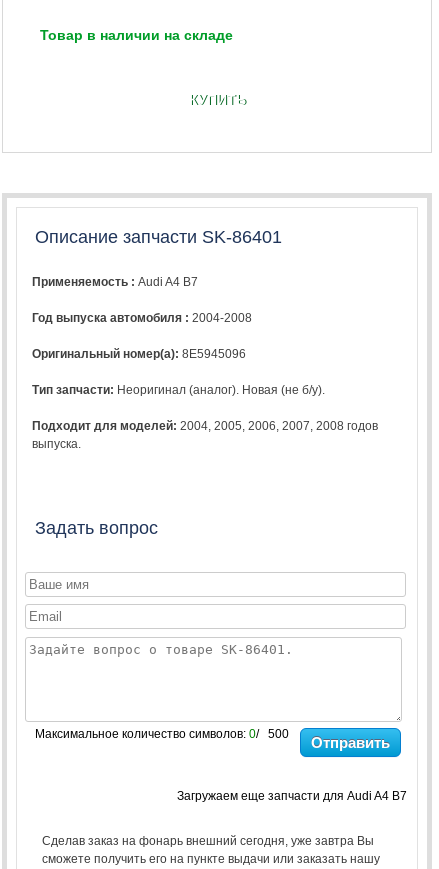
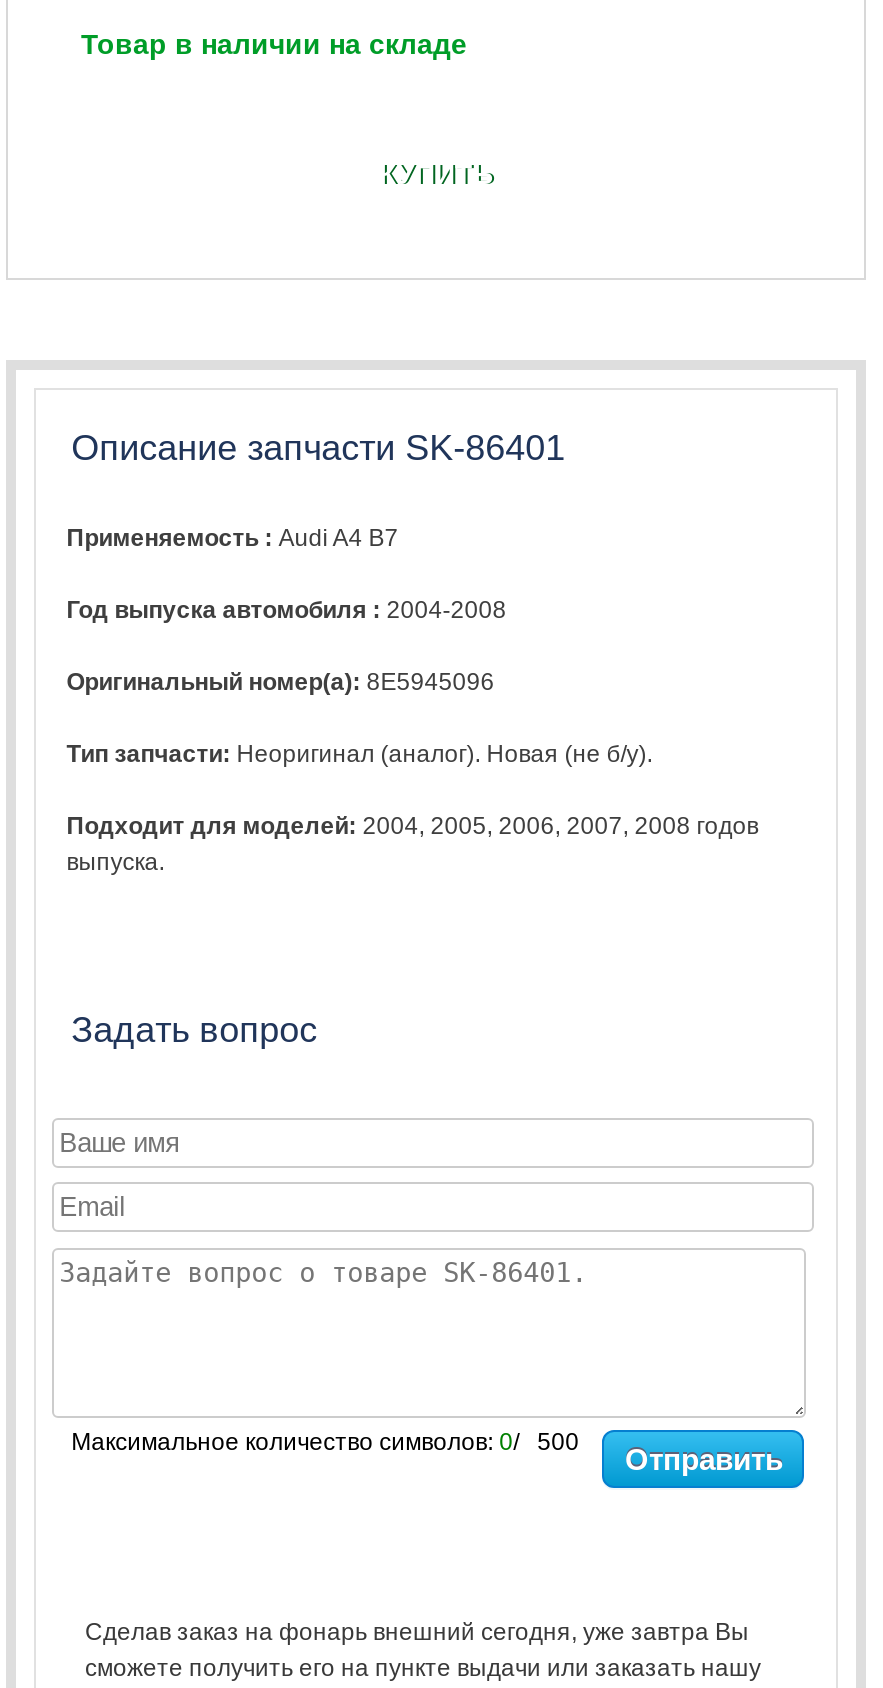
[177,789,407,803] Загружаем еще запчасти для Audi A4 B7 -> none

